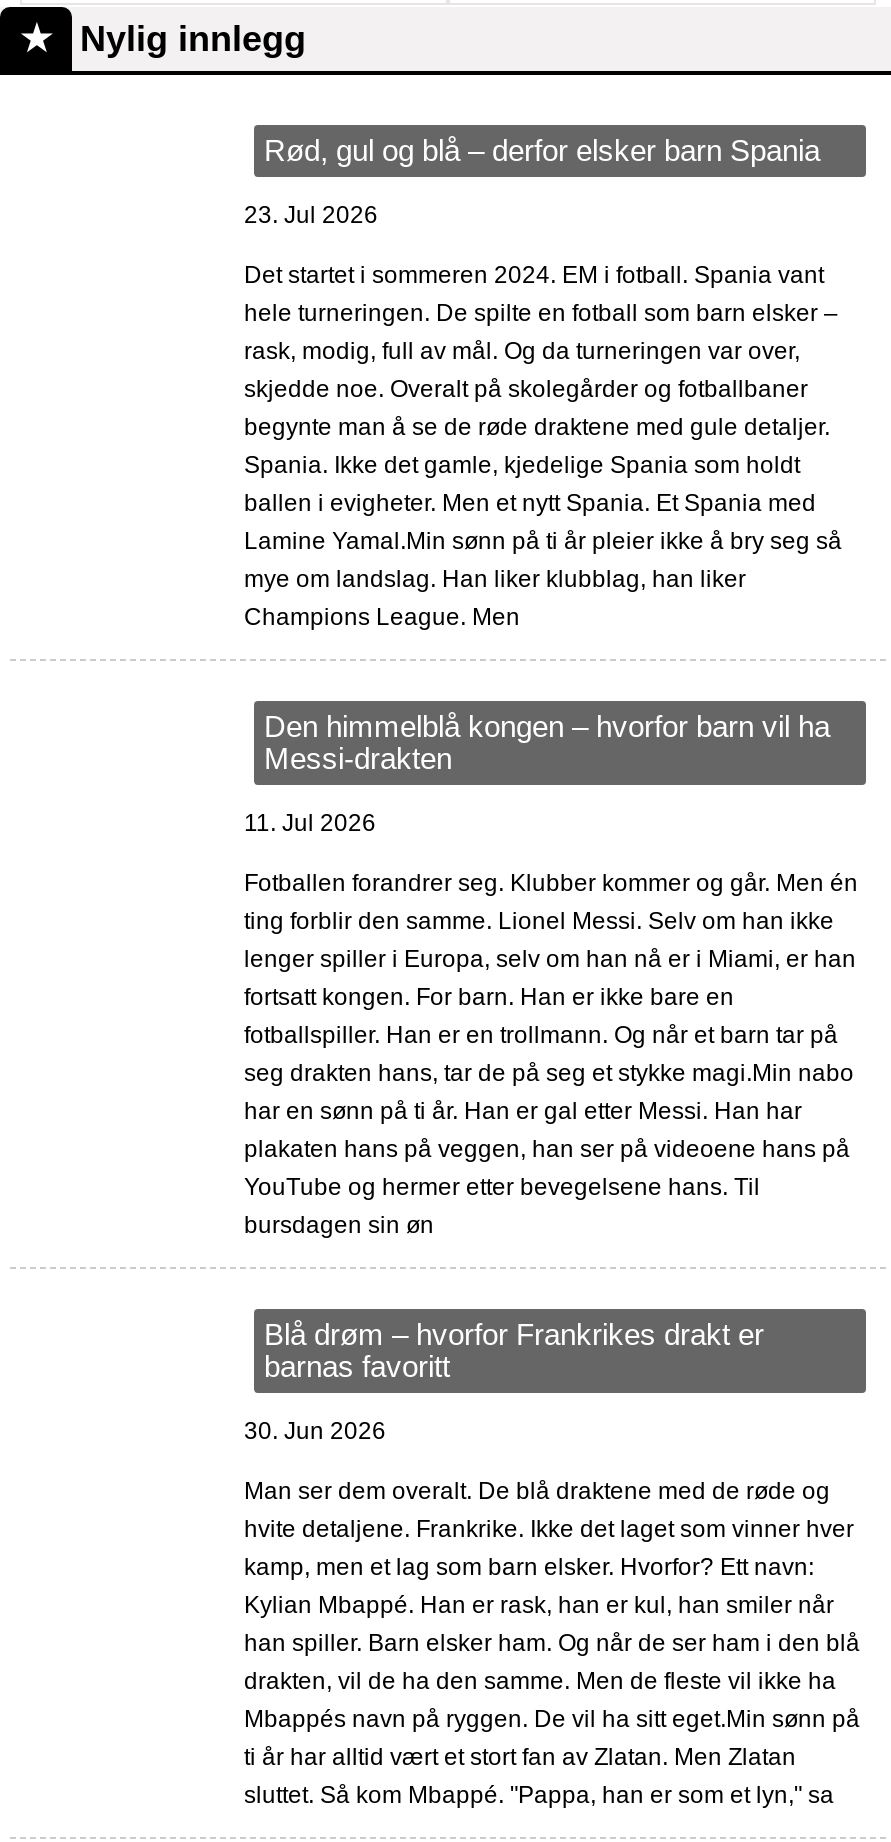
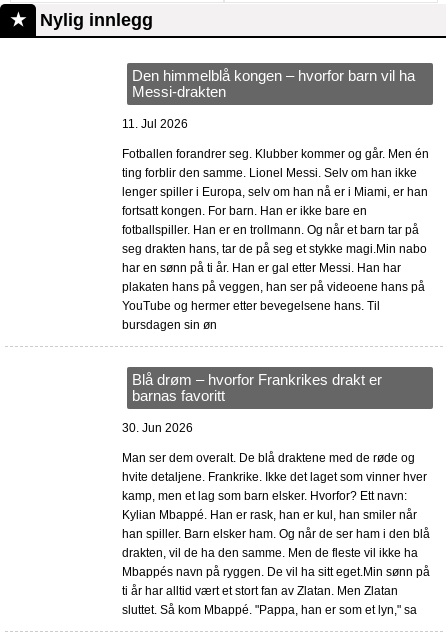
[244,134,842,632] Rød, gul og blå – derfor elsker barn Spania | 23. Jul 2026 | Det startet i sommeren 2024. EM i fotball. Spania vant | hele turneringen. De spilte en fotball som barn elsker – | rask, modig, full av mål. Og da turneringen var over, | skjedde noe. Overalt på skolegårder og fotballbaner | begynte man å se de røde draktene med gule detaljer. | Spania. Ikke det gamle, kjedelige Spania som holdt | ballen i evigheter. Men et nytt Spania. Et Spania med | Lamine Yamal.Min sønn på ti år pleier ikke å bry seg så | mye om landslag. Han liker klubblag, han liker | Champions League. Men -> none

